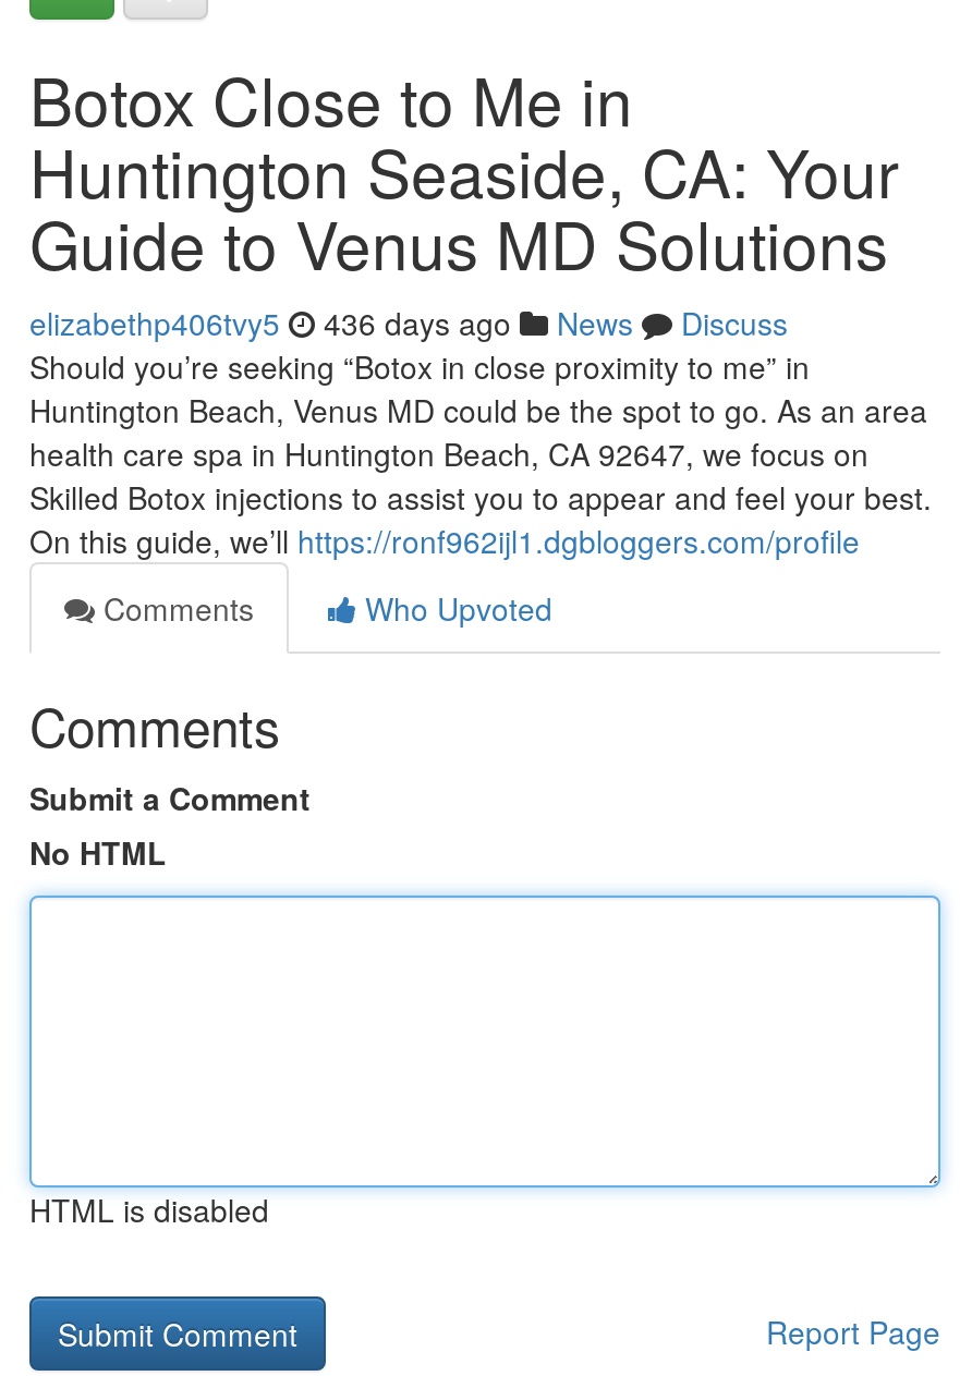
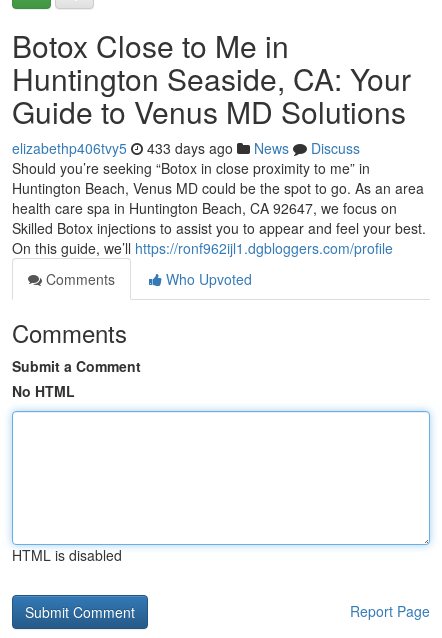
[29,301,788,344] elizabethp406tvy5 436 days ago News Discuss -> [12,138,360,158] elizabethp406tvy5 433 days ago News Discuss

